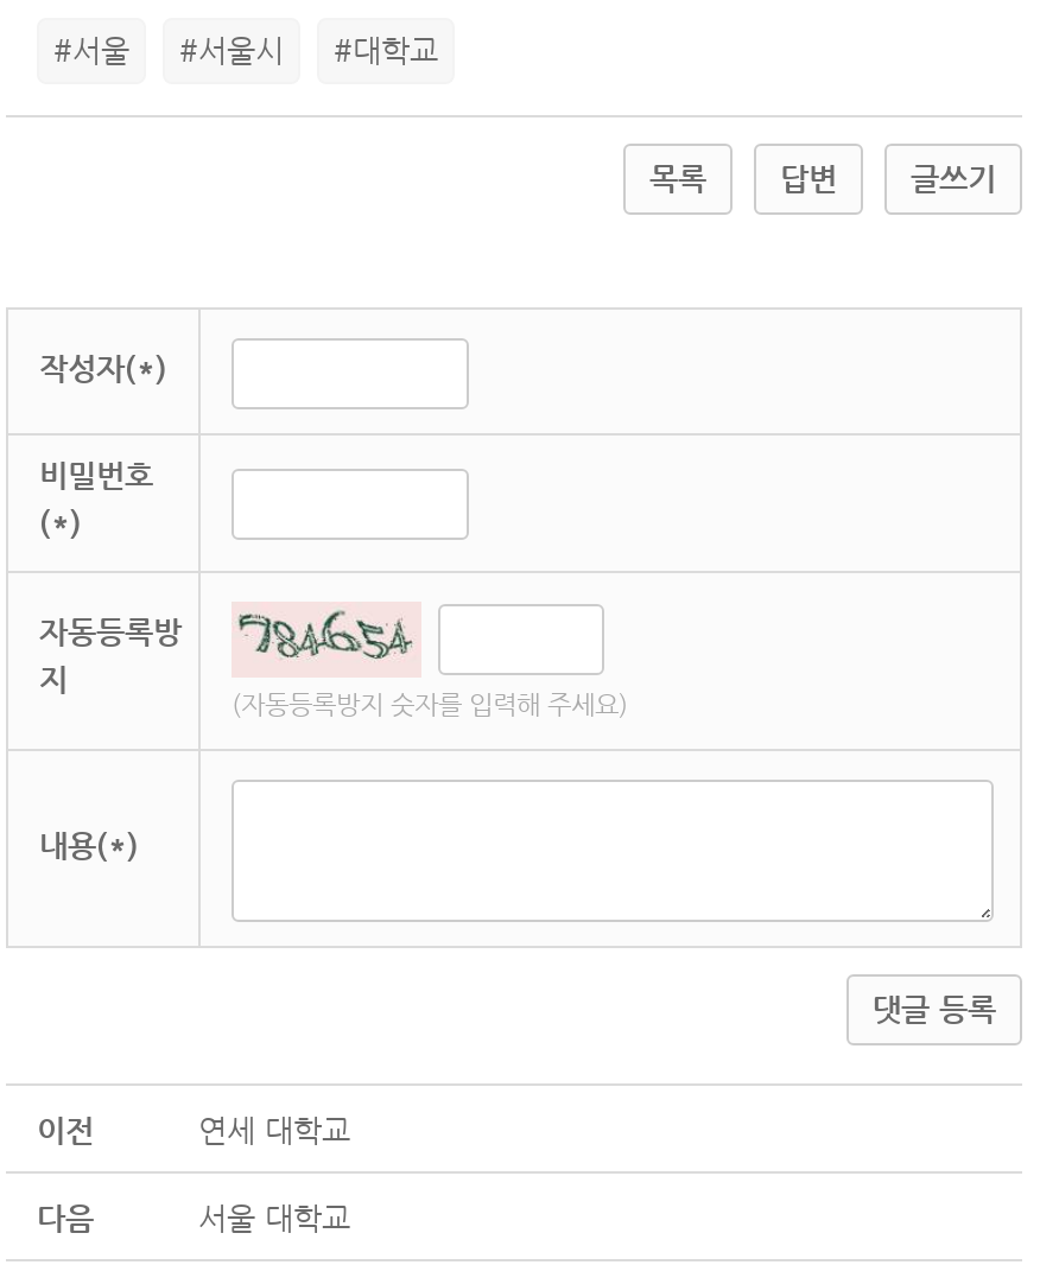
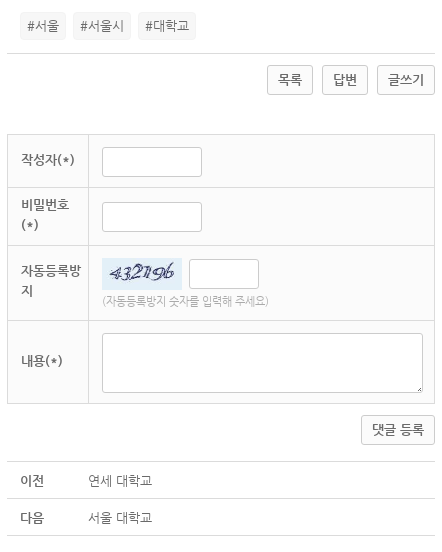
[232,602,421,678] [image] -> [102,258,182,290] [image]

